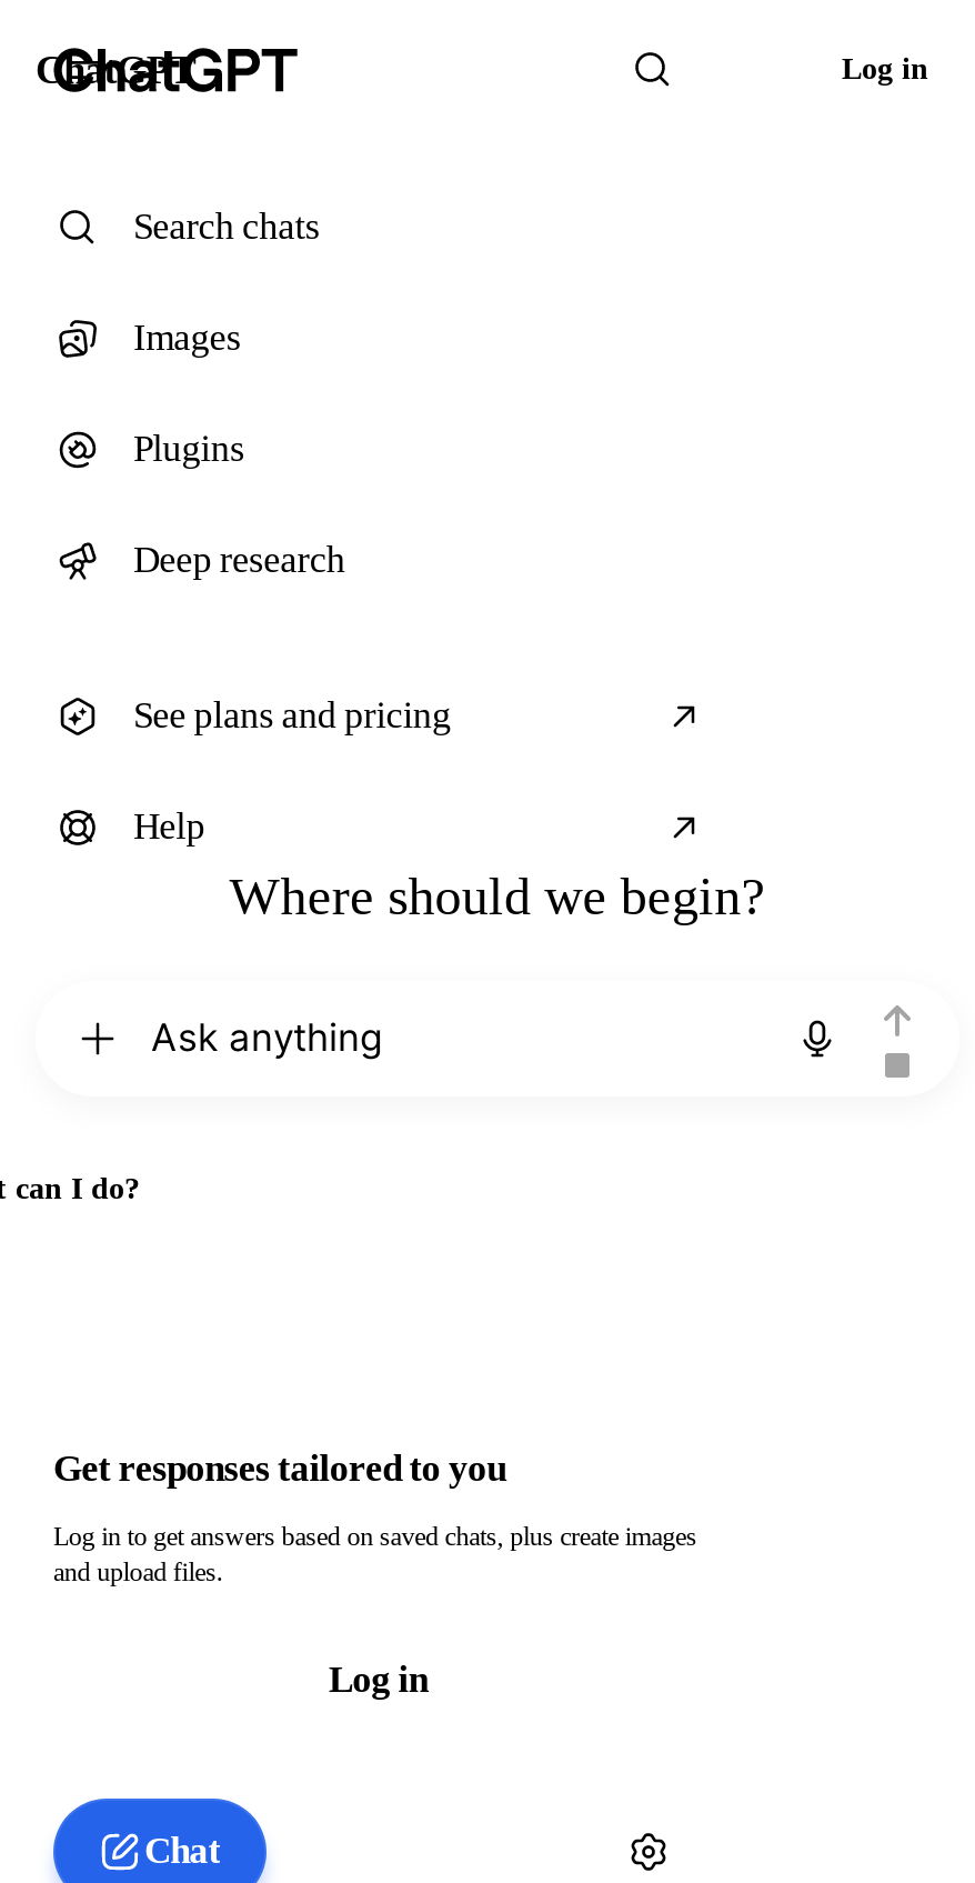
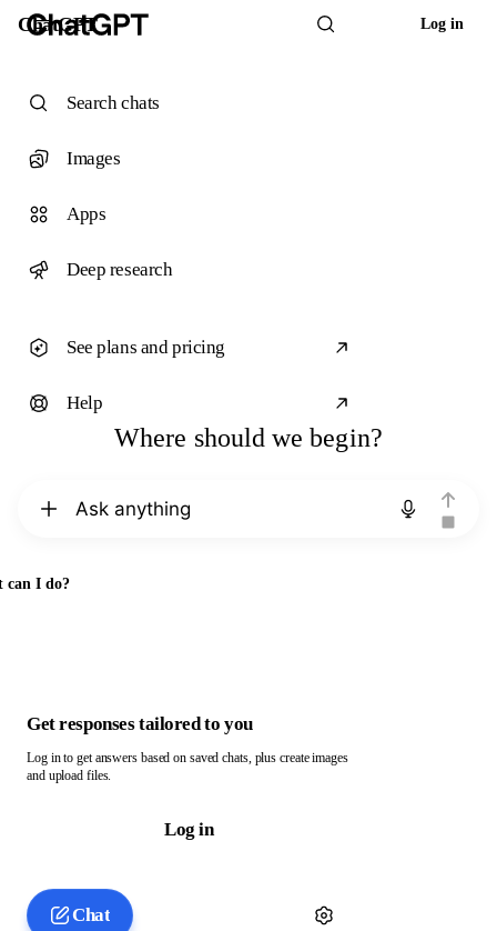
[133,428,244,470] Plugins -> [67,203,106,224] Apps

